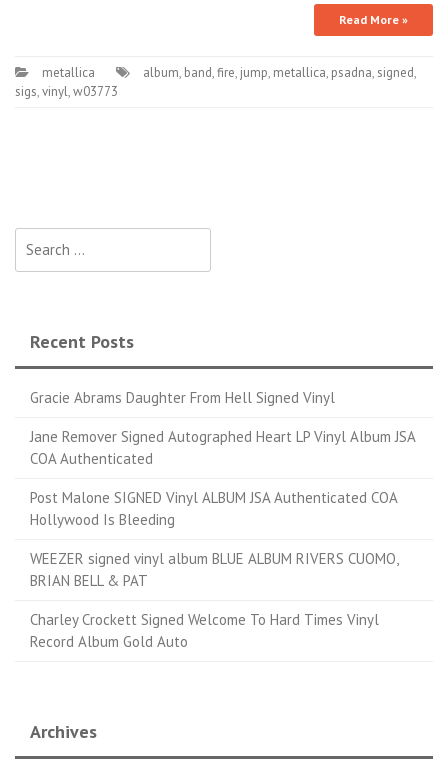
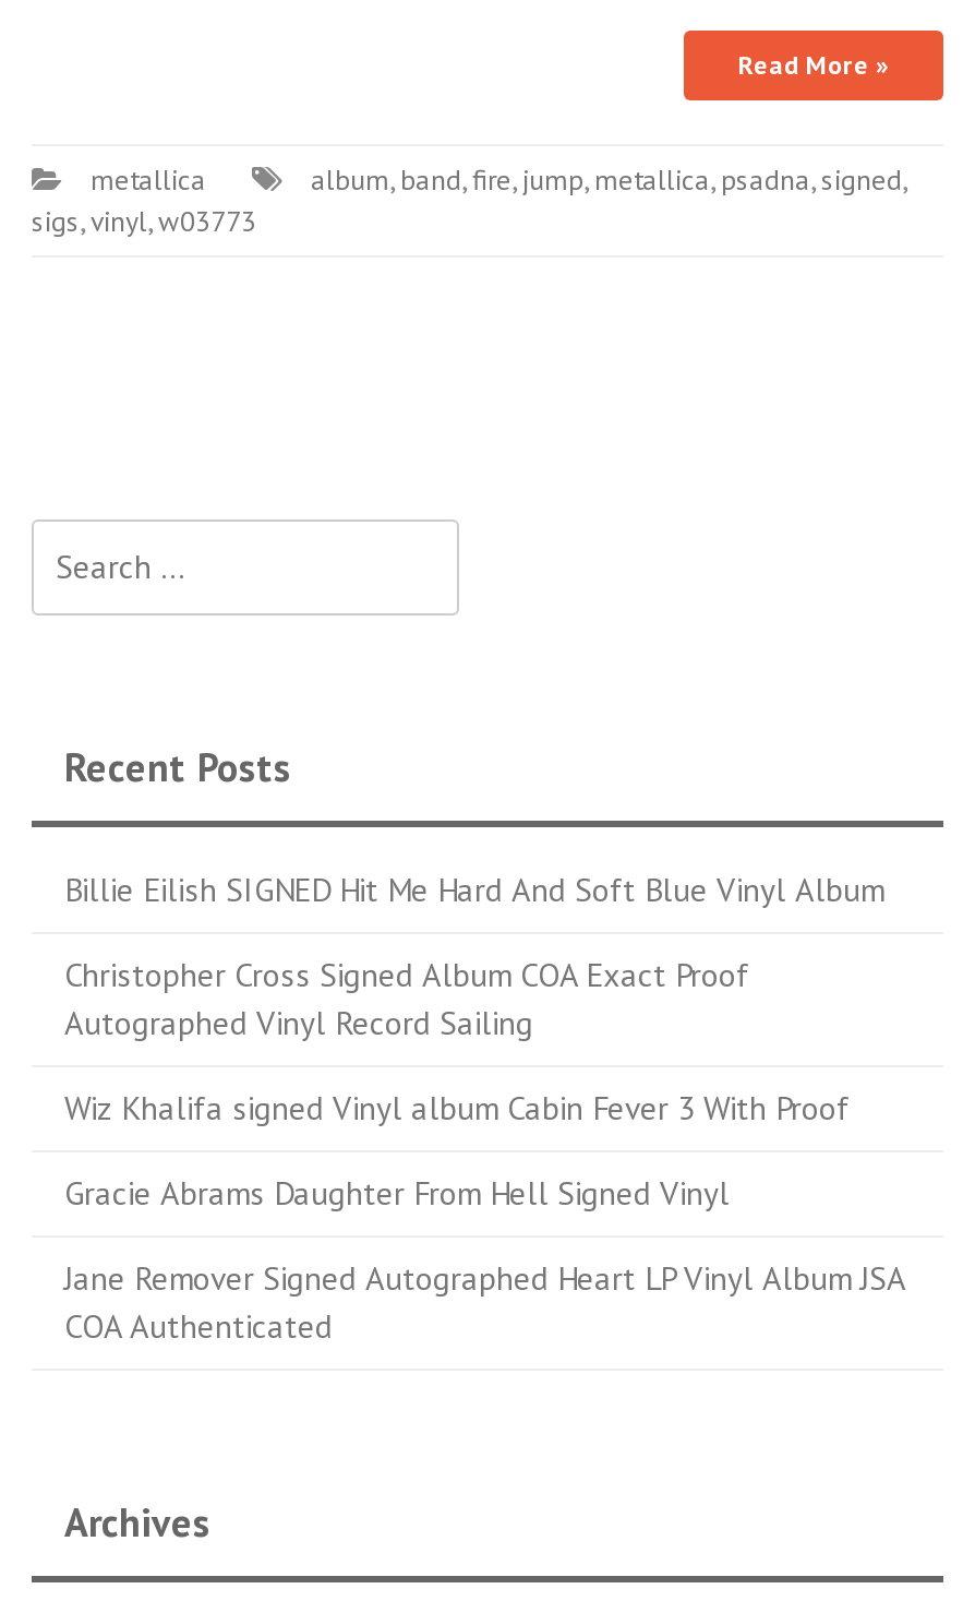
none -> [64,869,884,1128] Billie Eilish SIGNED Hit Me Hard And Soft Blue Vinyl Album | Christopher Cross Signed Album COA Exact Proof | Autographed Vinyl Record Sailing | Wiz Khalifa signed Vinyl album Cabin Fever 3 With Proof
moved [30,388,415,468] -> [64,1172,904,1347]: Gracie Abrams Daughter From Hell Signed Vinyl | Jane Remover Signed Autographed Heart LP Vinyl Album JSA | COA Authenticated
[30,488,398,651] Post Malone SIGNED Vinyl ALBUM JSA Authenticated COA | Hollywood Is Bleeding | WEEZER signed vinyl album BLUE ALBUM RIVERS CUOMO, | BRIAN BELL & PAT | Charley Crockett Signed Welcome To Hard Times Vinyl | Record Album Gold Auto -> none

